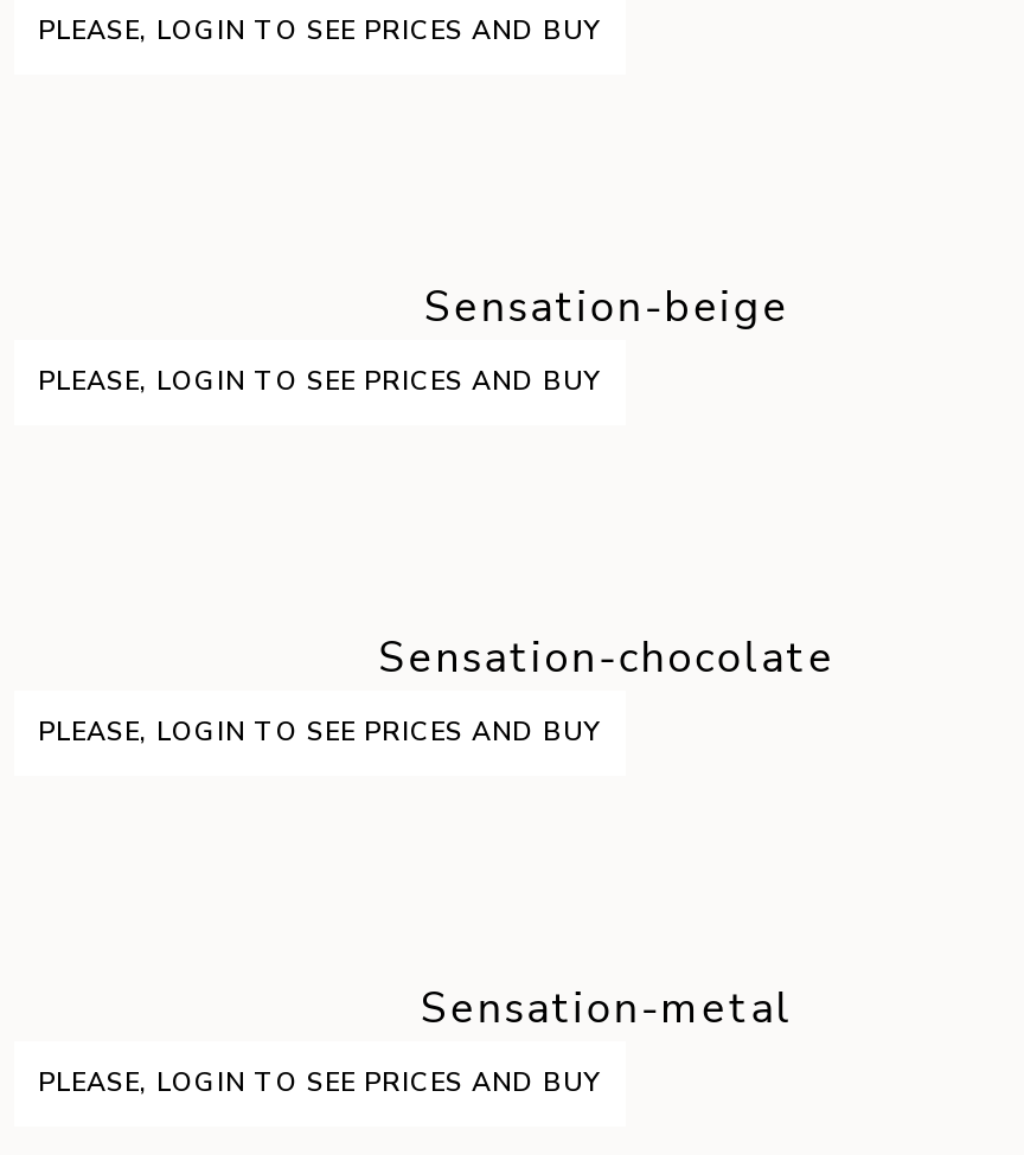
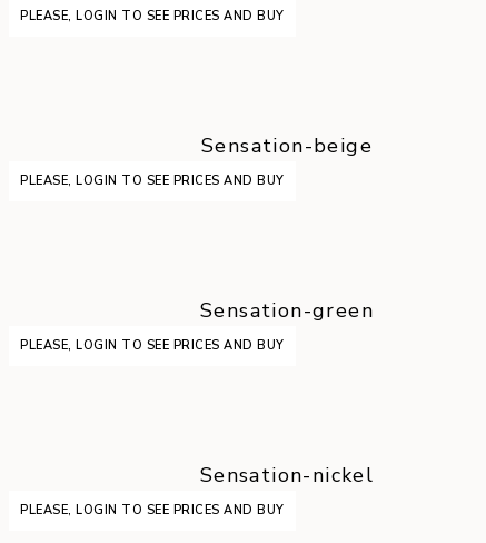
[379,629,835,686] Sensation-chocolate -> [200,297,374,324] Sensation-green
[421,980,793,1037] Sensation-metal -> [200,462,374,488] Sensation-nickel

